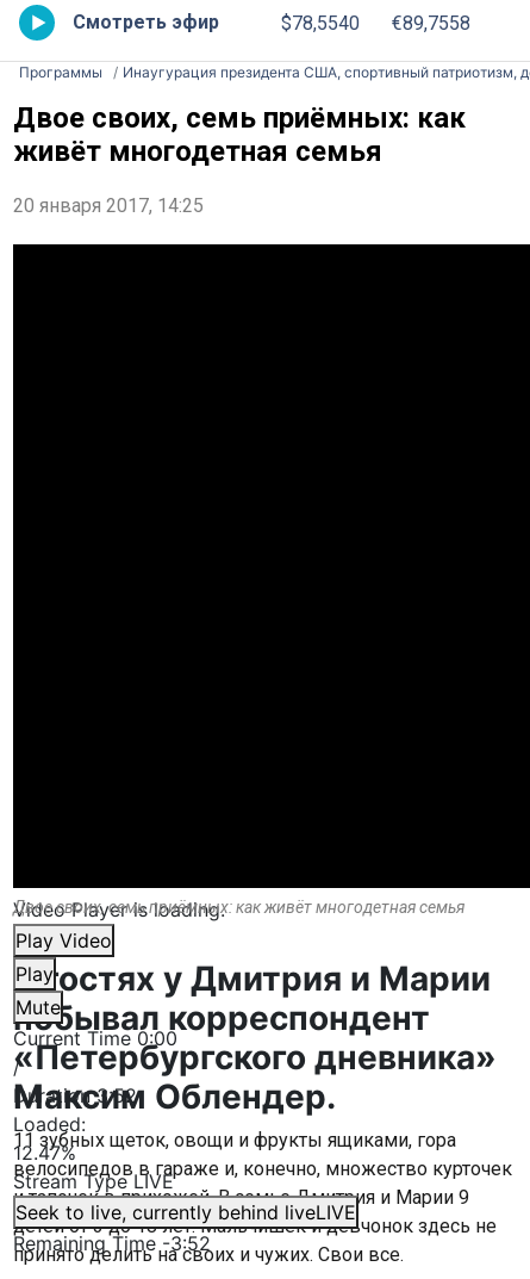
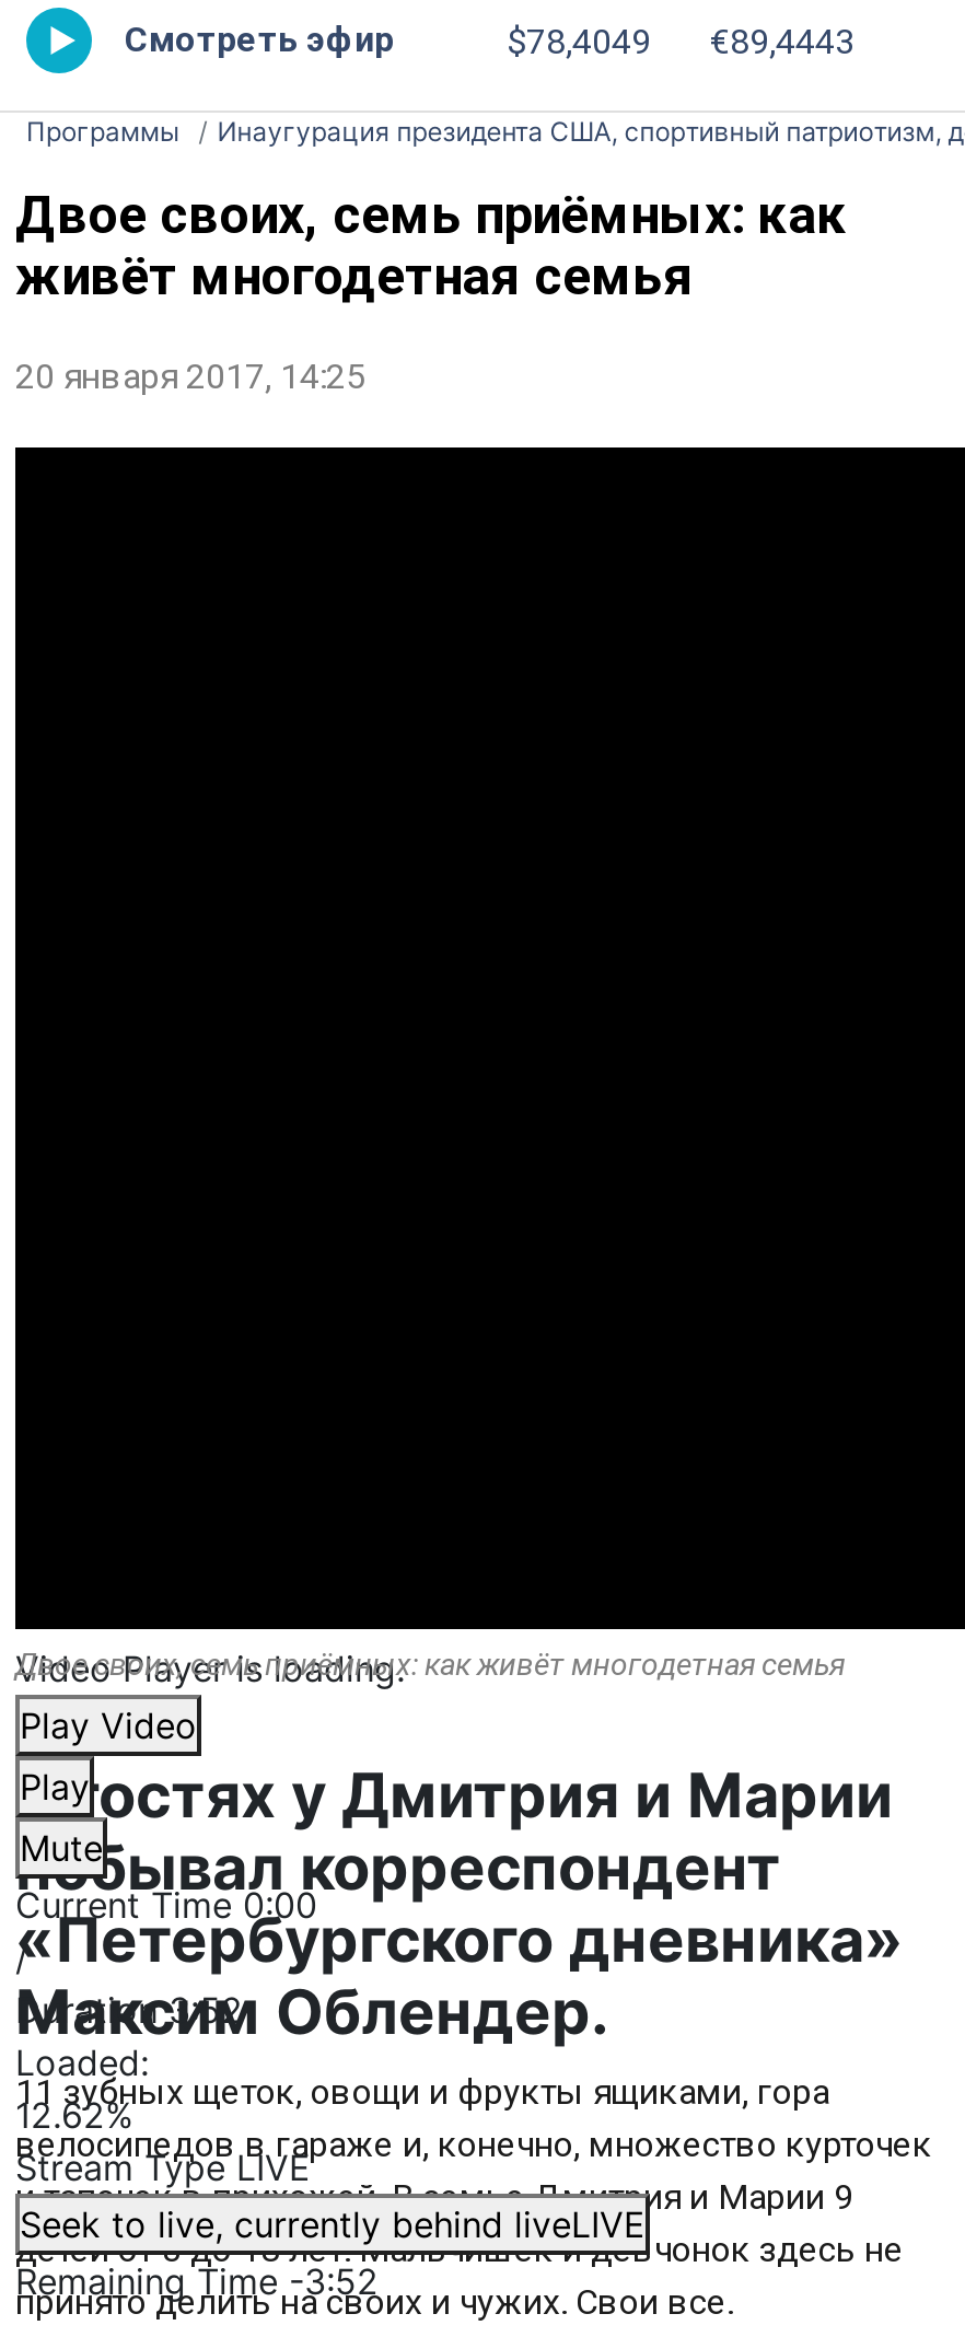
[280,11,359,34] $78,5540 -> [507,20,651,61] $78,4049
[391,11,470,34] €89,7558 -> [710,20,854,61] €89,4443
[13,1141,76,1165] 12.47% -> [15,2093,133,2137] 12.62%

